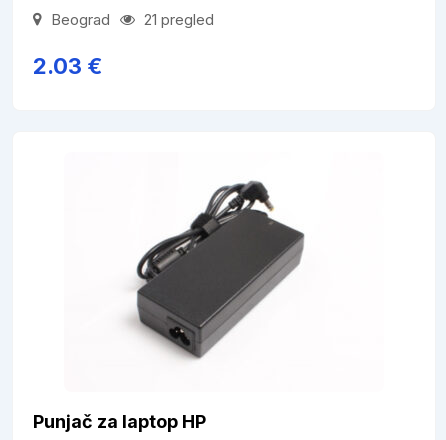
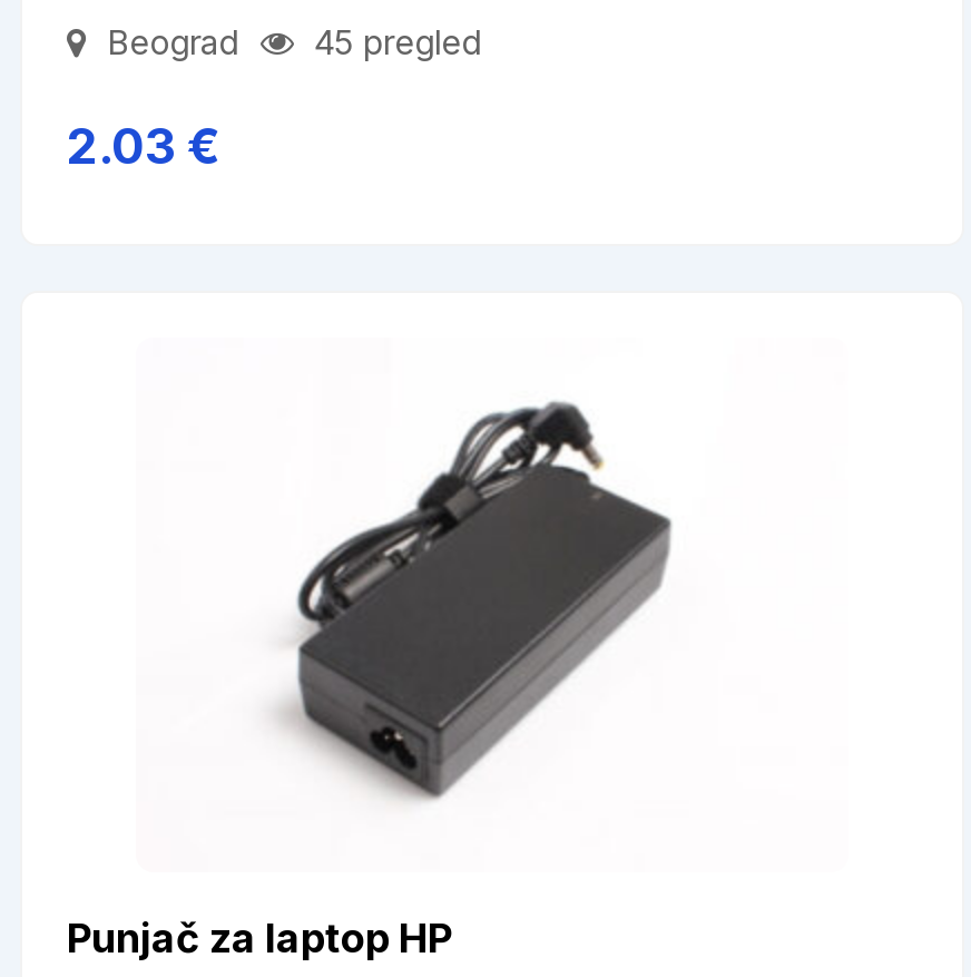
[51,10,214,29] Beograd 21 pregled -> [107,22,481,64] Beograd 45 pregled

